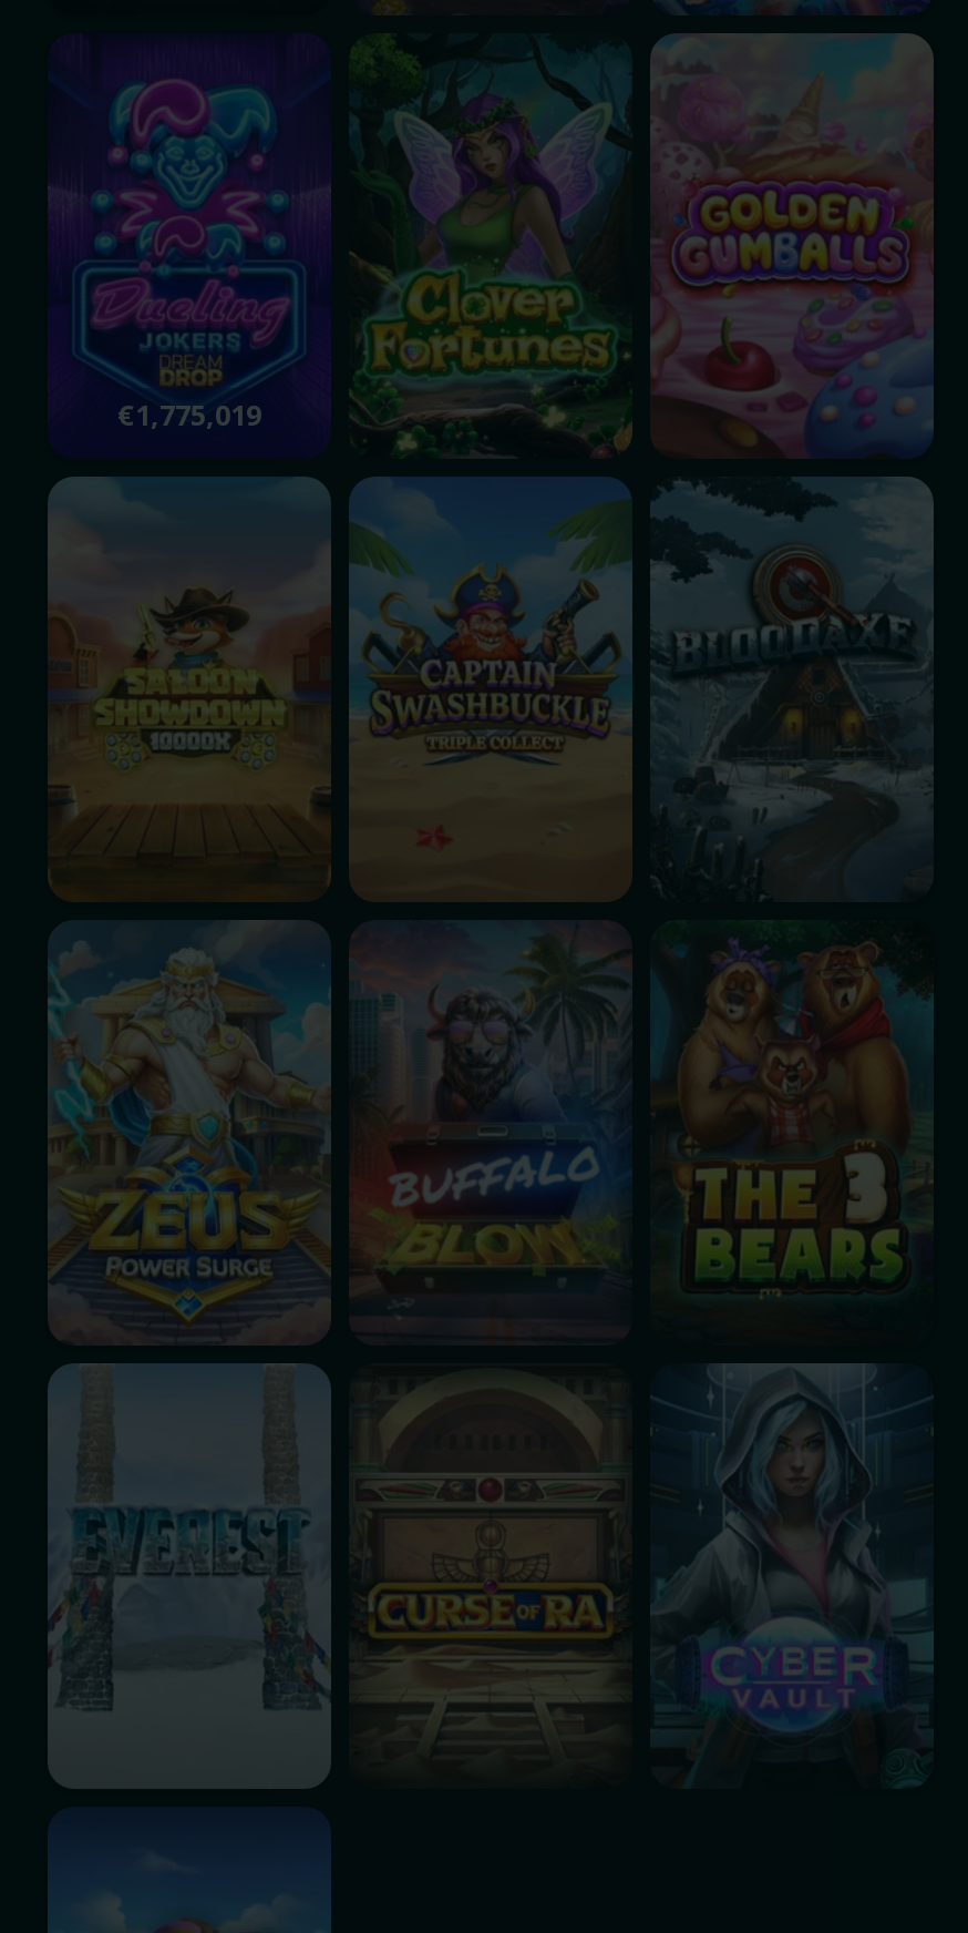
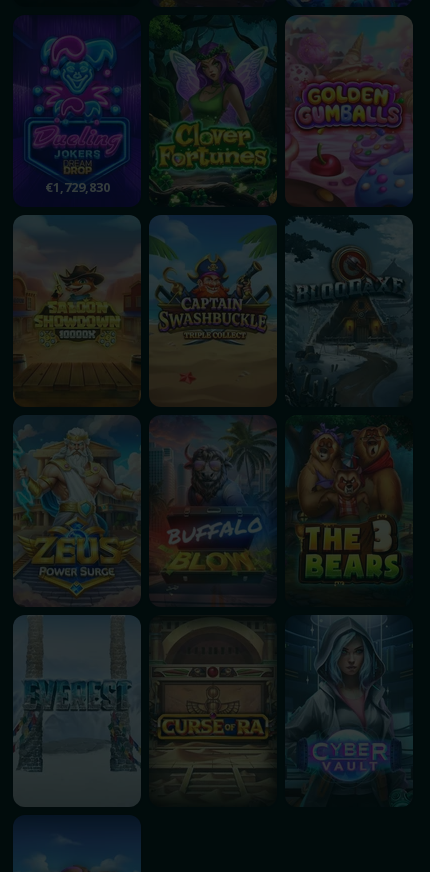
[117,395,261,434] €1,775,019 -> [44,178,109,196] €1,729,830

